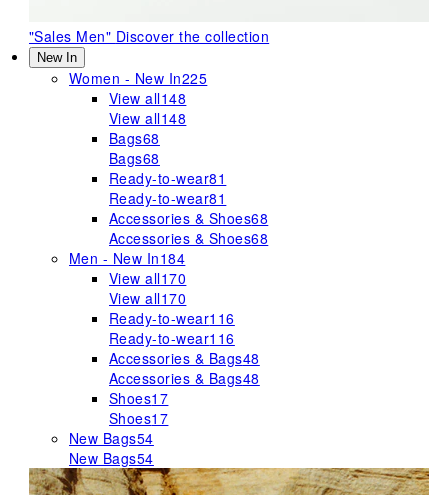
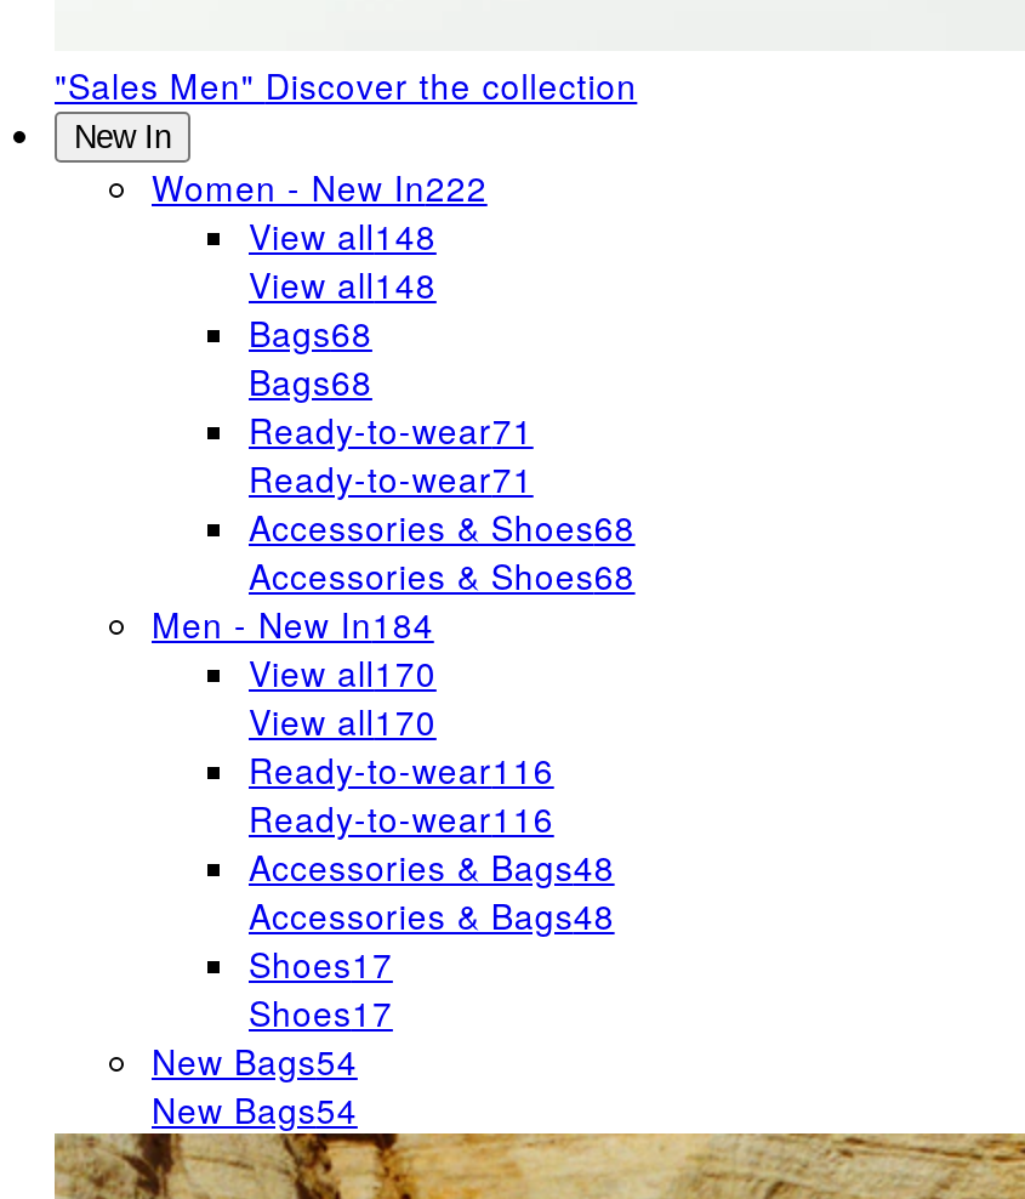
[69,68,207,88] Women - New In225 -> [152,163,487,211] Women - New In222
[109,168,226,188] Ready-to-wear81 -> [249,405,533,454] Ready-to-wear71
[109,188,226,208] Ready-to-wear81 -> [249,454,533,502] Ready-to-wear71

